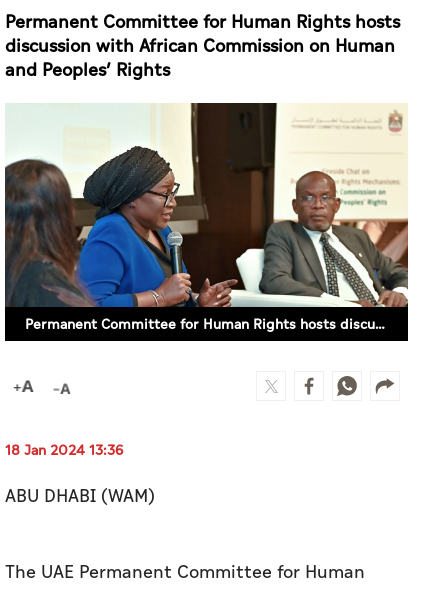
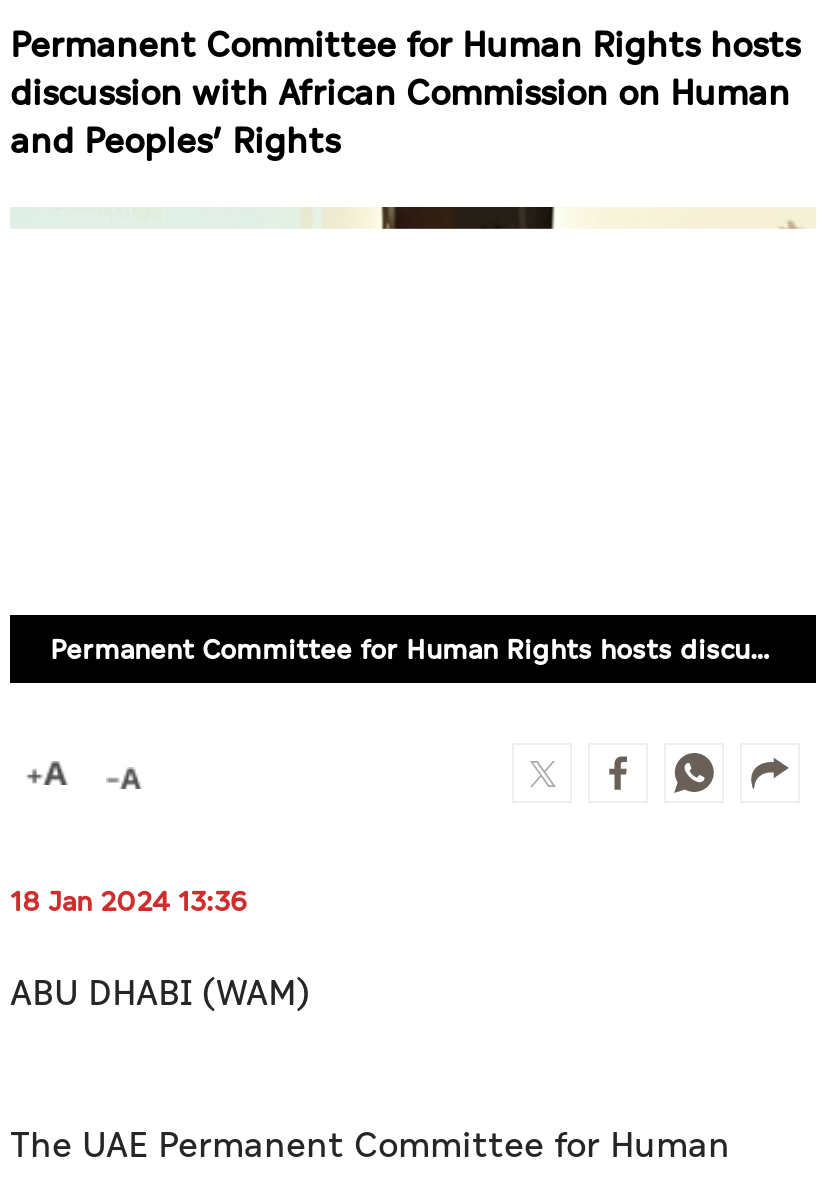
[4,114,409,308] [image] -> none

